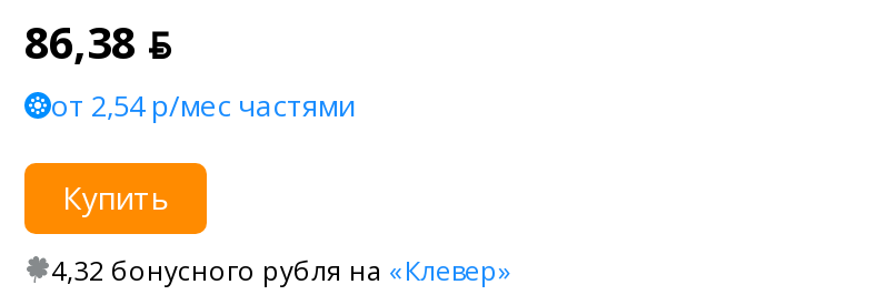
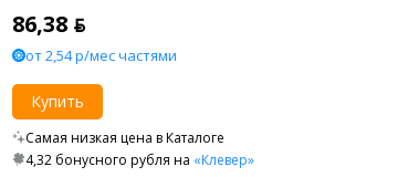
none -> [25,128,224,147] Самая низкая цена в Каталоге

